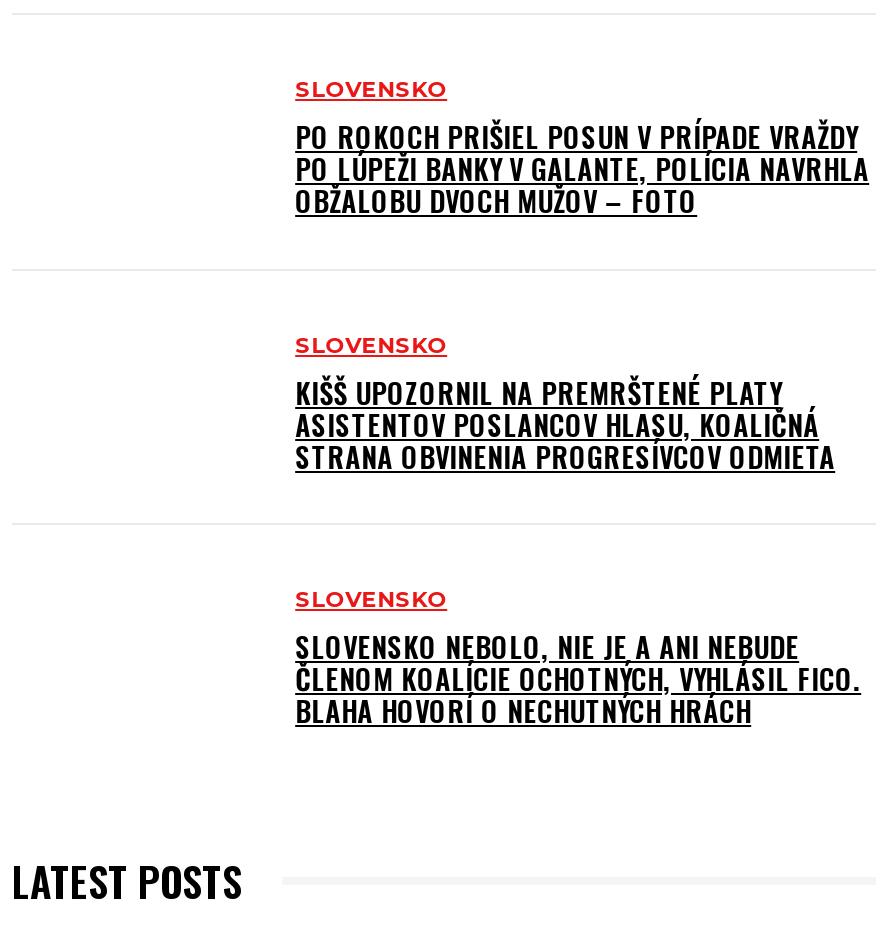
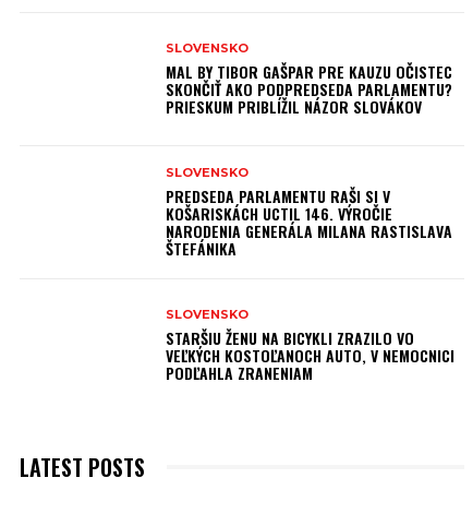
[295,115,869,221] PO ROKOCH PRIŠIEL POSUN V PRÍPADE VRAŽDY | PO LÚPEŽI BANKY V GALANTE, POLÍCIA NAVRHLA | OBŽALOBU DVOCH MUŽOV – FOTO -> [166,61,453,118] MAL BY TIBOR GAŠPAR PRE KAUZU OČISTEC | SKONČIŤ AKO PODPREDSEDA PARLAMENTU? | PRIESKUM PRIBLÍŽIL NÁZOR SLOVÁKOV
[295,370,835,476] KIŠŠ UPOZORNIL NA PREMRŠTENÉ PLATY | ASISTENTOV POSLANCOV HLASU, KOALIČNÁ | STRANA OBVINENIA PROGRESÍVCOV ODMIETA -> [166,185,453,260] PREDSEDA PARLAMENTU RAŠI SI V | KOŠARISKÁCH UCTIL 146. VÝROČIE | NARODENIA GENERÁLA MILANA RASTISLAVA | ŠTEFÁNIKA
[295,626,861,732] SLOVENSKO NEBOLO, NIE JE A ANI NEBUDE | ČLENOM KOALÍCIE OCHOTNÝCH, VYHLÁSIL FICO. | BLAHA HOVORÍ O NECHUTNÝCH HRÁCH -> [166,327,455,384] STARŠIU ŽENU NA BICYKLI ZRAZILO VO | VEĽKÝCH KOSTOĽANOCH AUTO, V NEMOCNICI | PODĽAHLA ZRANENIAM

